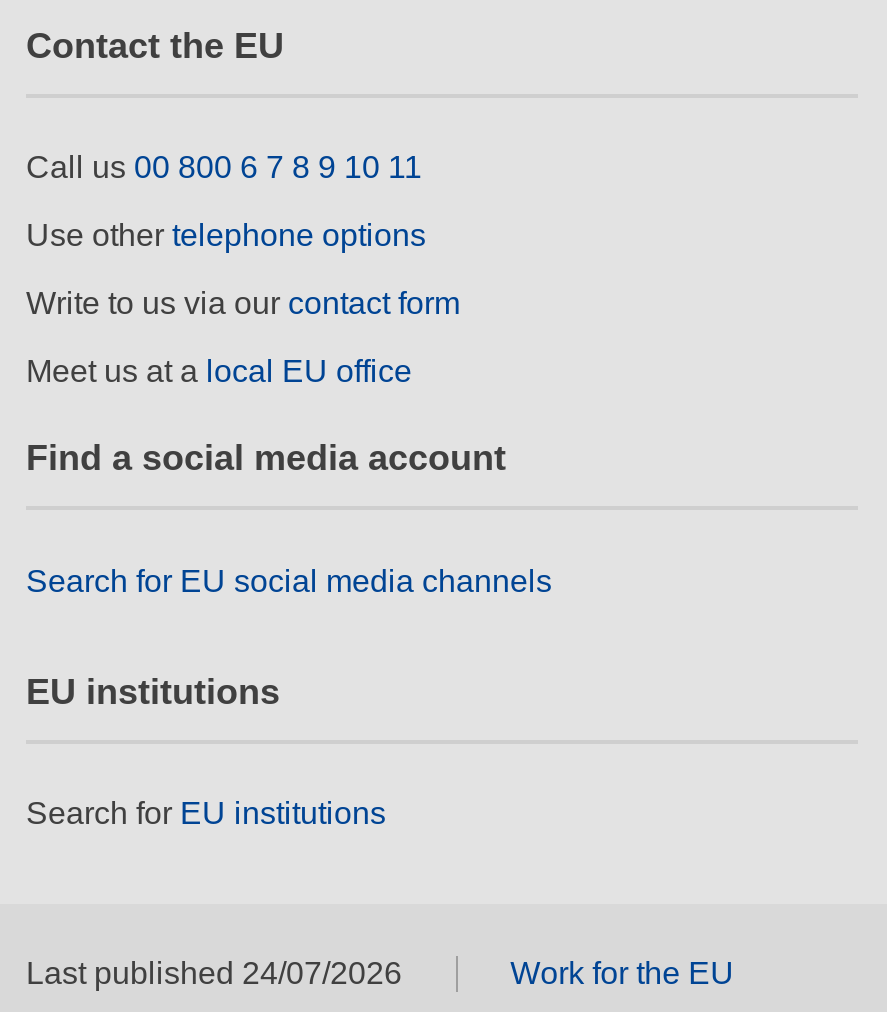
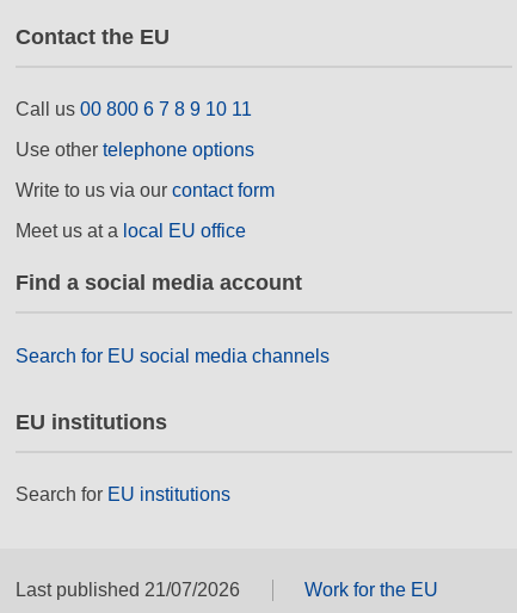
[26,957,402,991] Last published 24/07/2026 -> [16,580,240,600] Last published 21/07/2026

